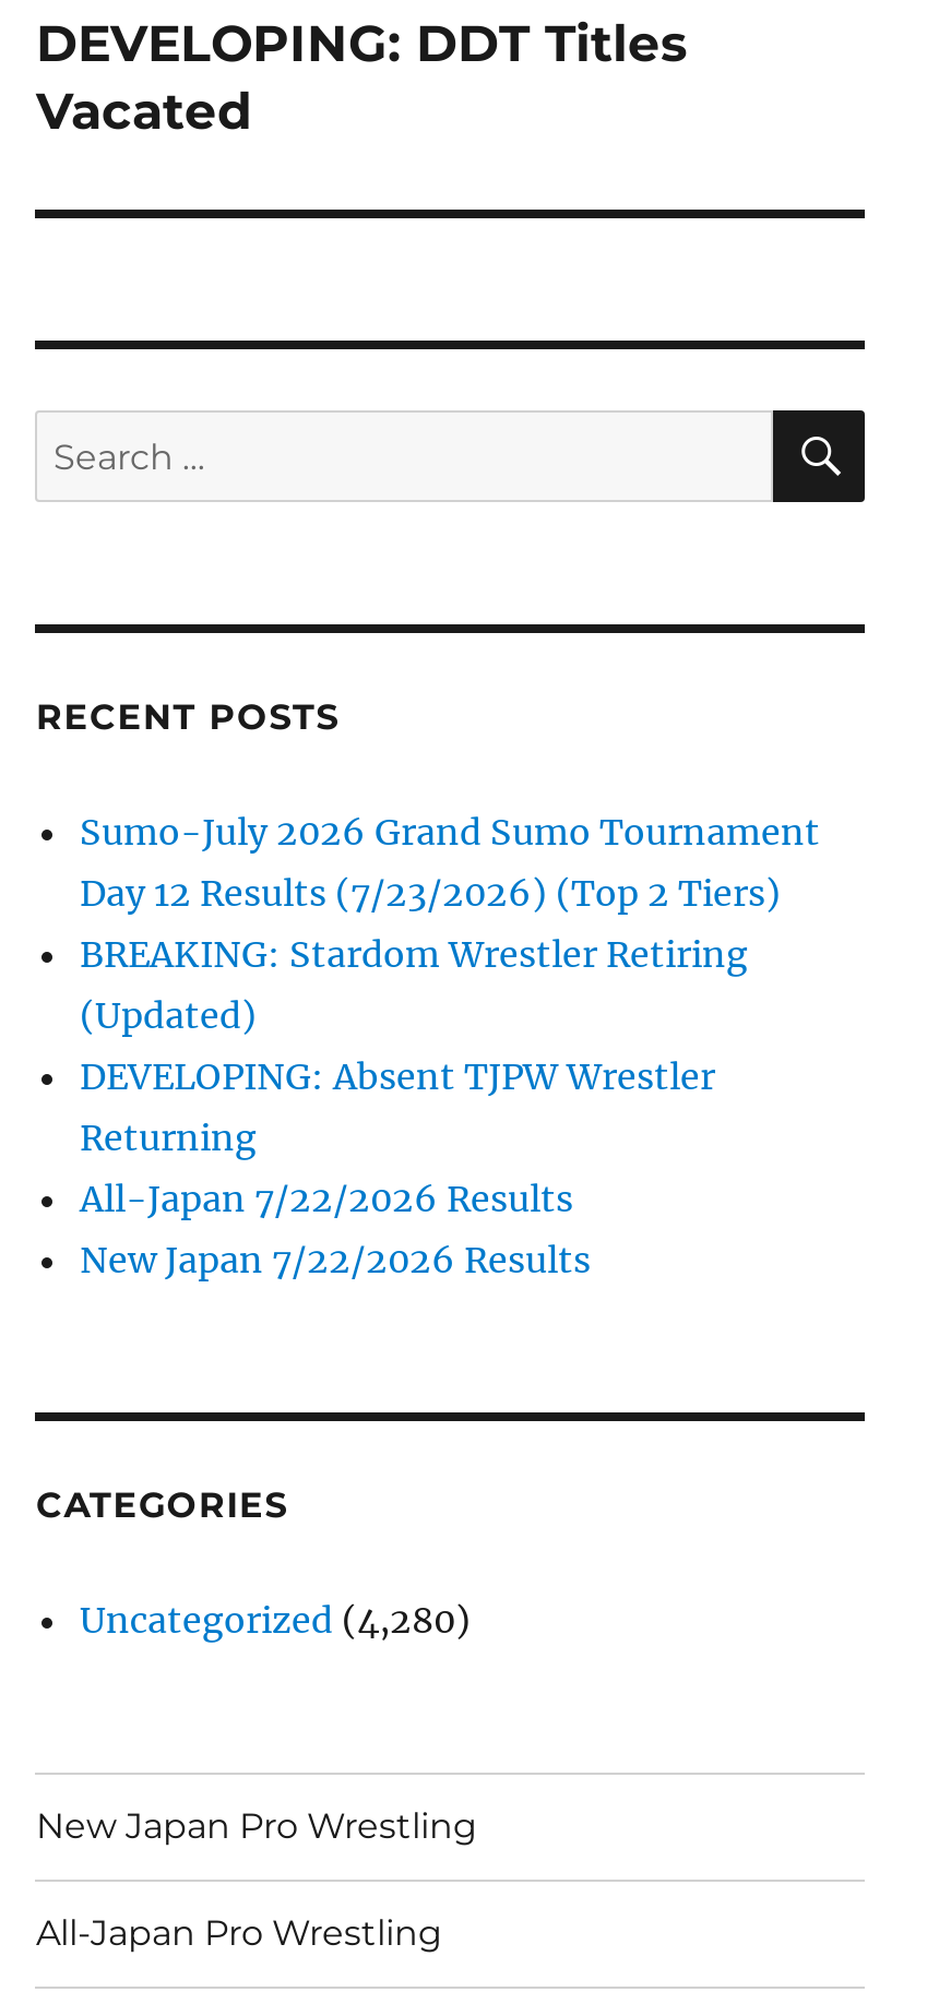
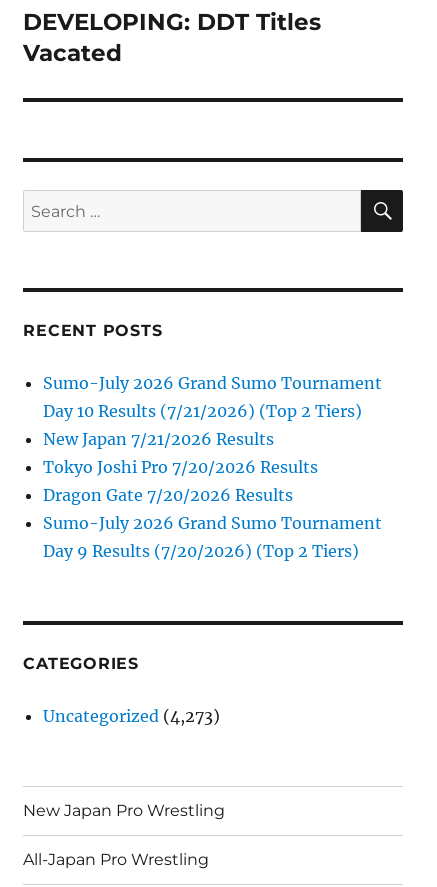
[80,870,781,1281] Day 12 Results (7/23/2026) (Top 2 Tiers) | BREAKING: Stardom Wrestler Retiring | (Updated) | DEVELOPING: Absent TJPW Wrestler | Returning | All-Japan 7/22/2026 Results | New Japan 7/22/2026 Results -> [43,401,382,561] Day 10 Results (7/21/2026) (Top 2 Tiers) | New Japan 7/21/2026 Results | Tokyo Joshi Pro 7/20/2026 Results | Dragon Gate 7/20/2026 Results | Sumo-July 2026 Grand Sumo Tournament | Day 9 Results (7/20/2026) (Top 2 Tiers)
[80,1597,471,1641] Uncategorized (4,280) -> [43,706,220,726] Uncategorized (4,273)

